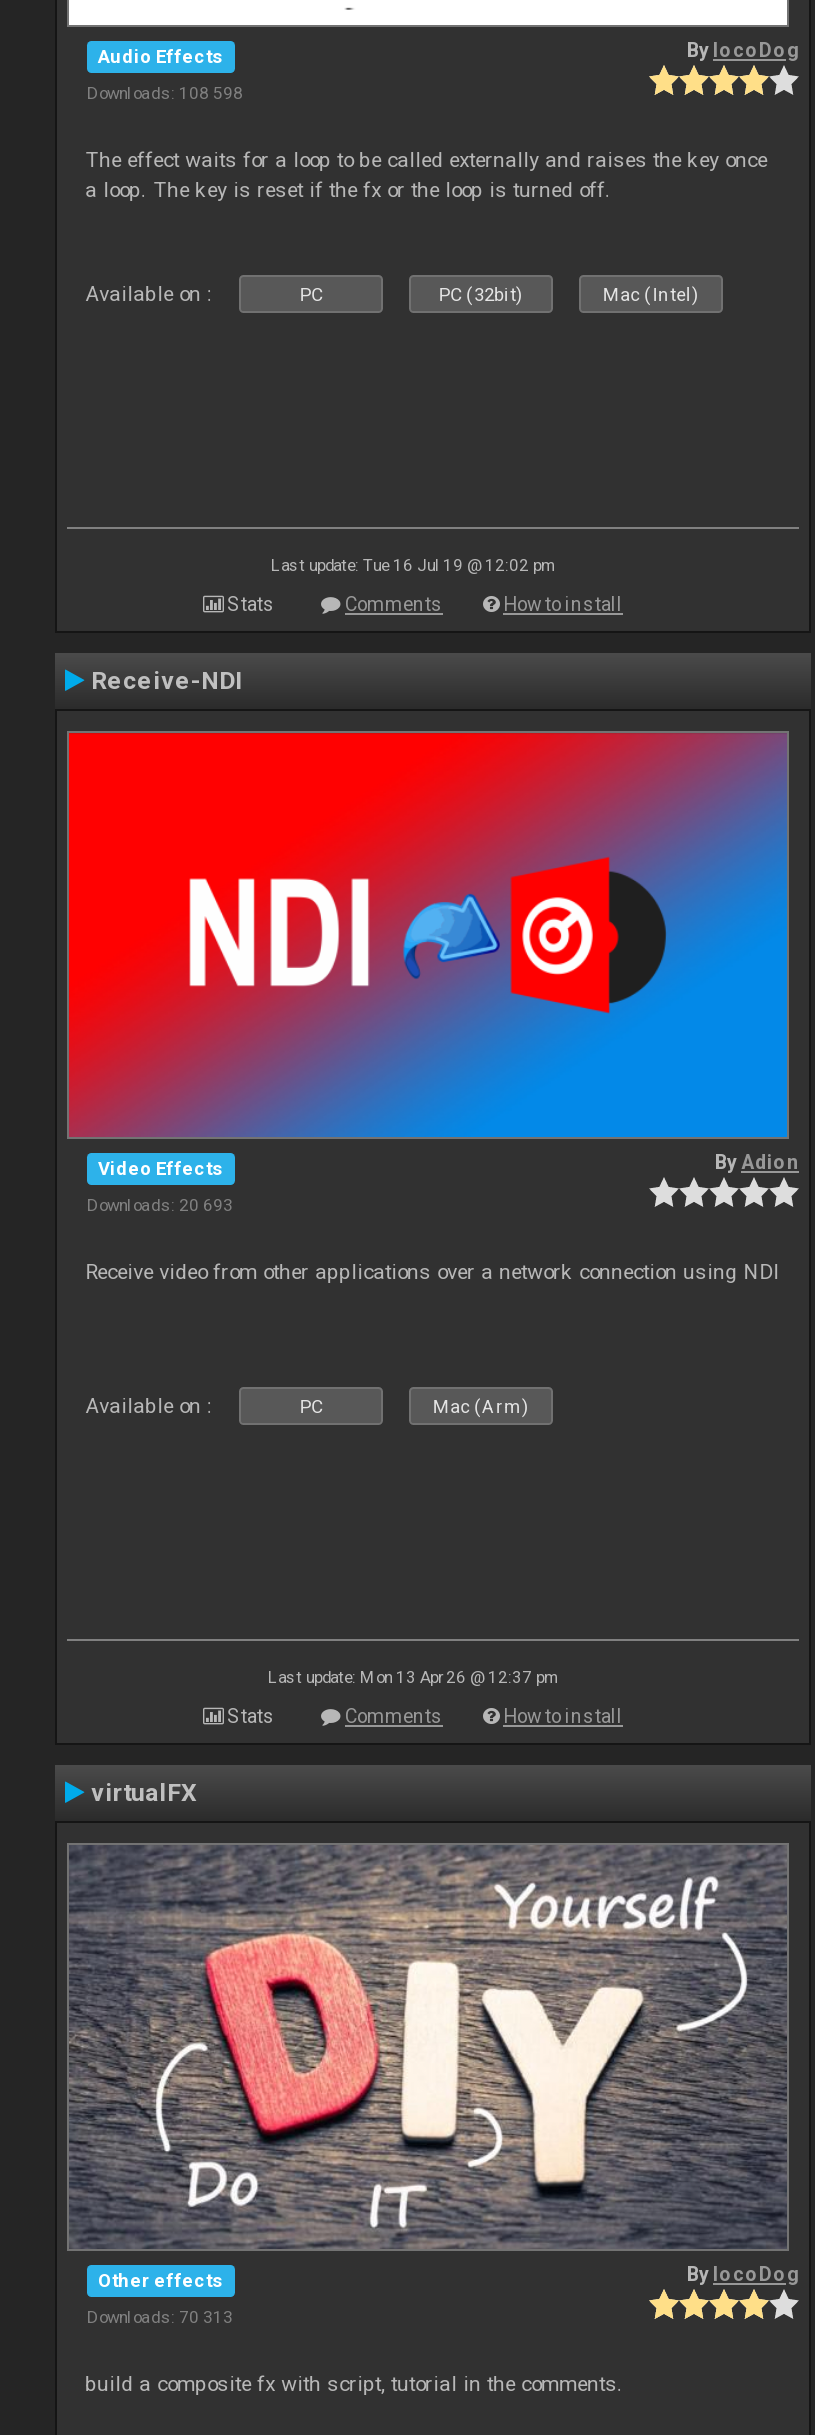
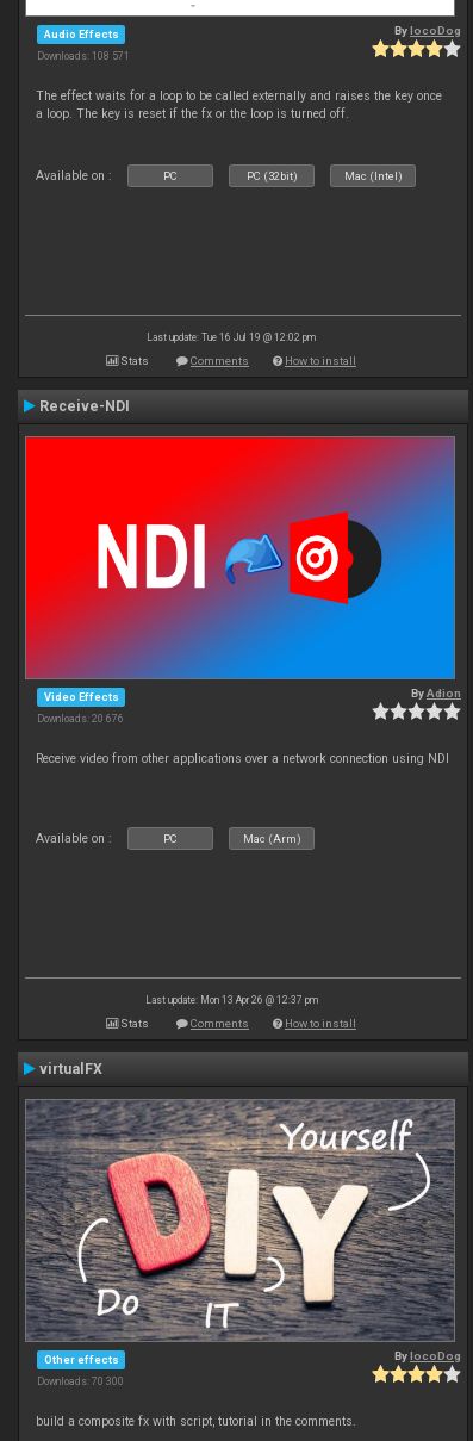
[87,82,243,102] Downloads: 108 598 -> [37,50,130,62] Downloads: 108 571
[87,1194,233,1214] Downloads: 20 693 -> [37,712,124,724] Downloads: 20 676
[87,2306,233,2326] Downloads: 70 313 -> [37,1375,124,1387] Downloads: 70 300

